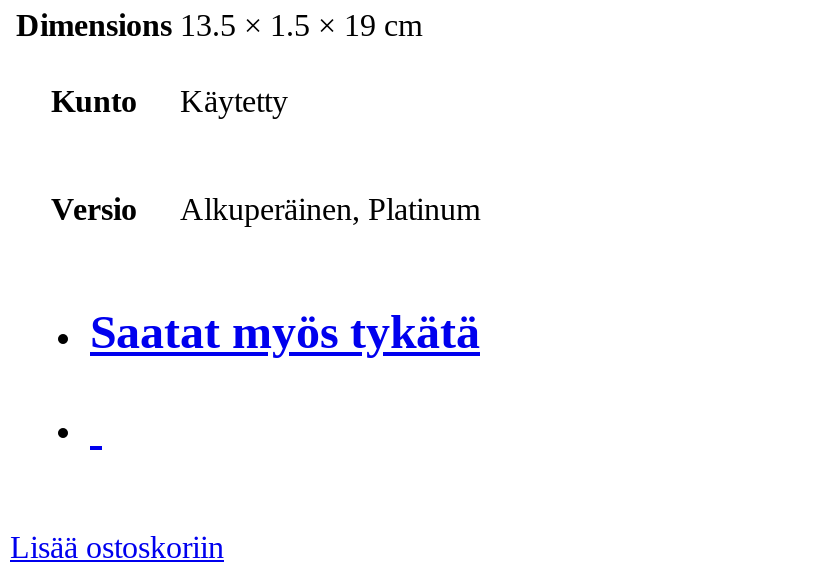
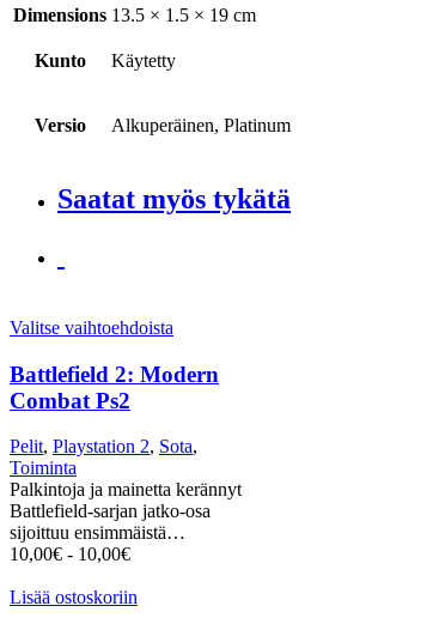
none -> [10,317,242,564] Valitse vaihtoehdoista | Battlefield 2: Modern | Combat Ps2 | Pelit, Playstation 2, Sota, | Toiminta | Palkintoja ja mainetta kerännyt | Battlefield-sarjan jatko-osa | sijoittuu ensimmäistä… | 10,00€- 10,00€

